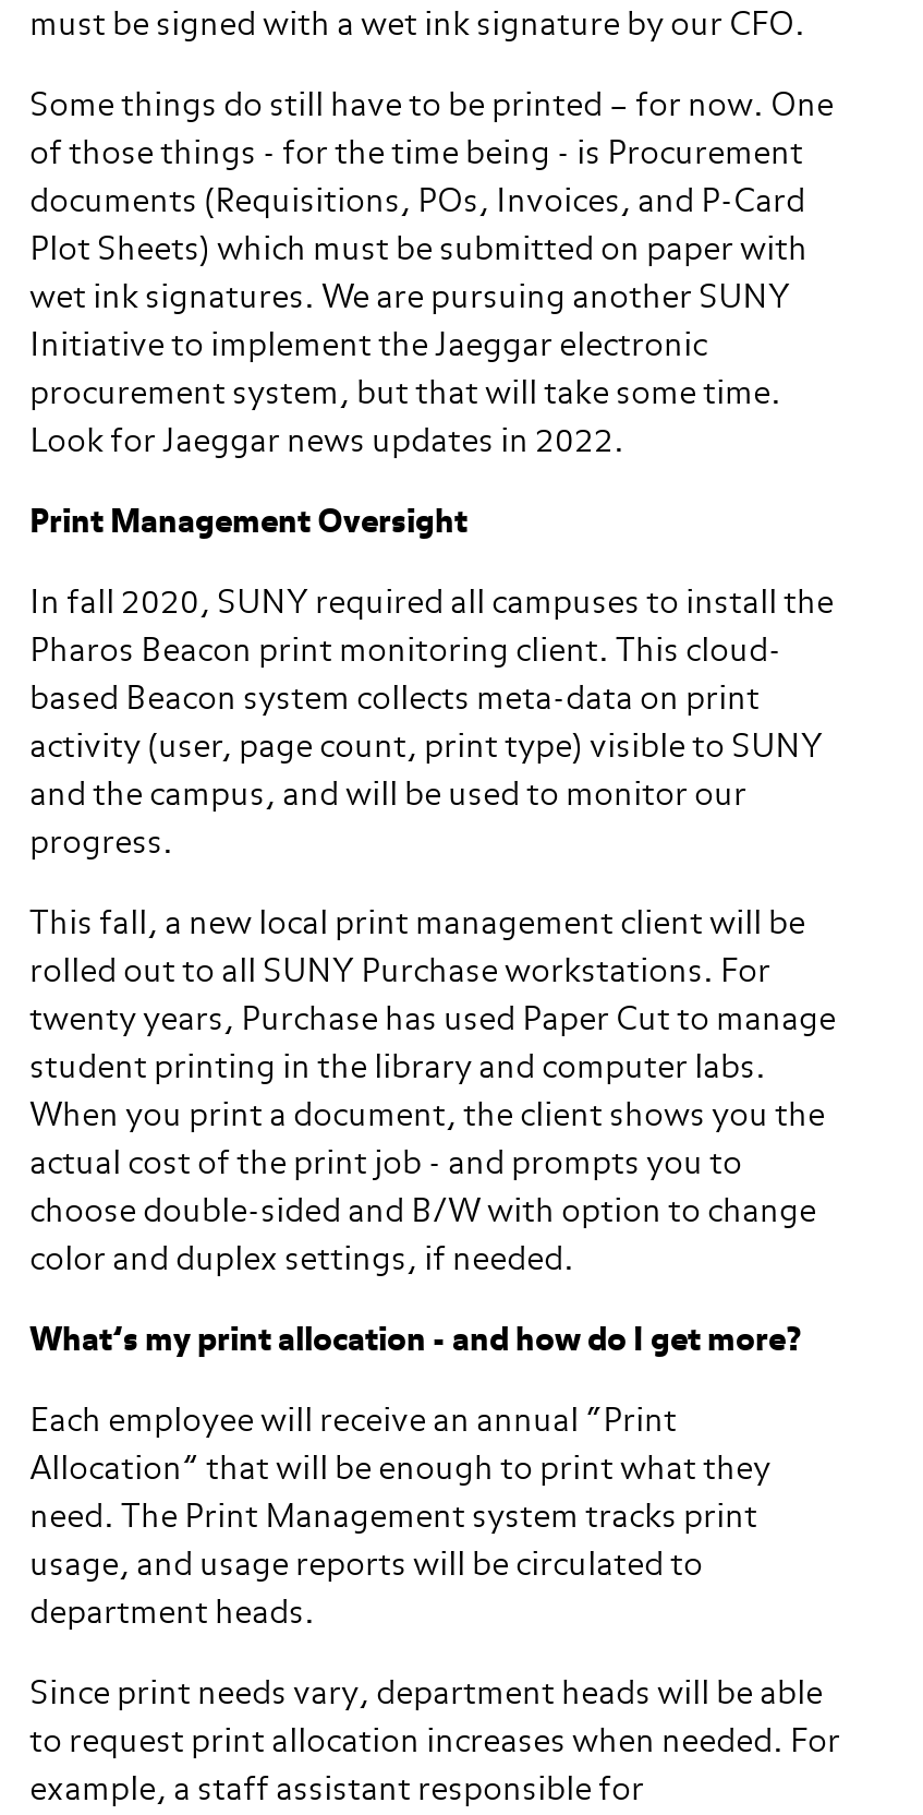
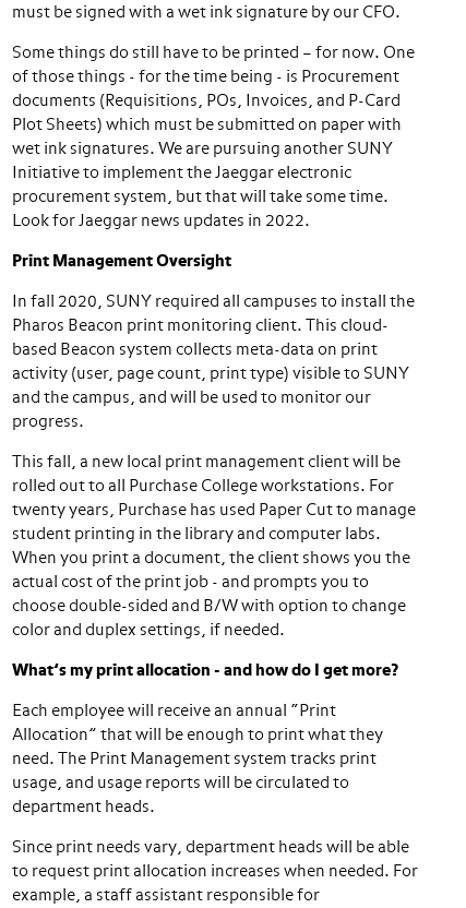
[29,955,770,988] rolled out to all SUNY Purchase workstations. For -> [12,478,394,494] rolled out to all Purchase College workstations. For

